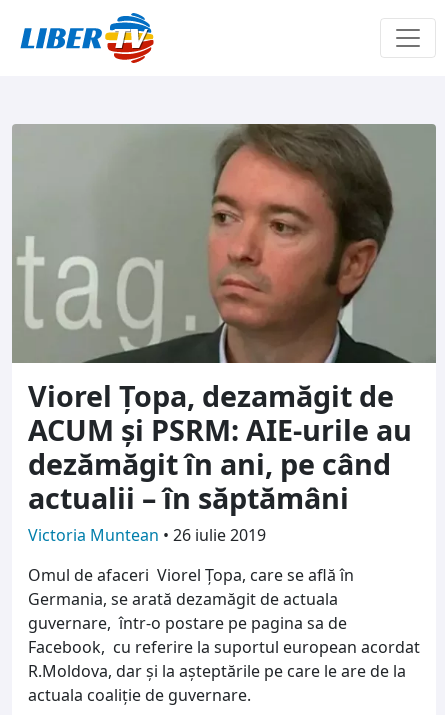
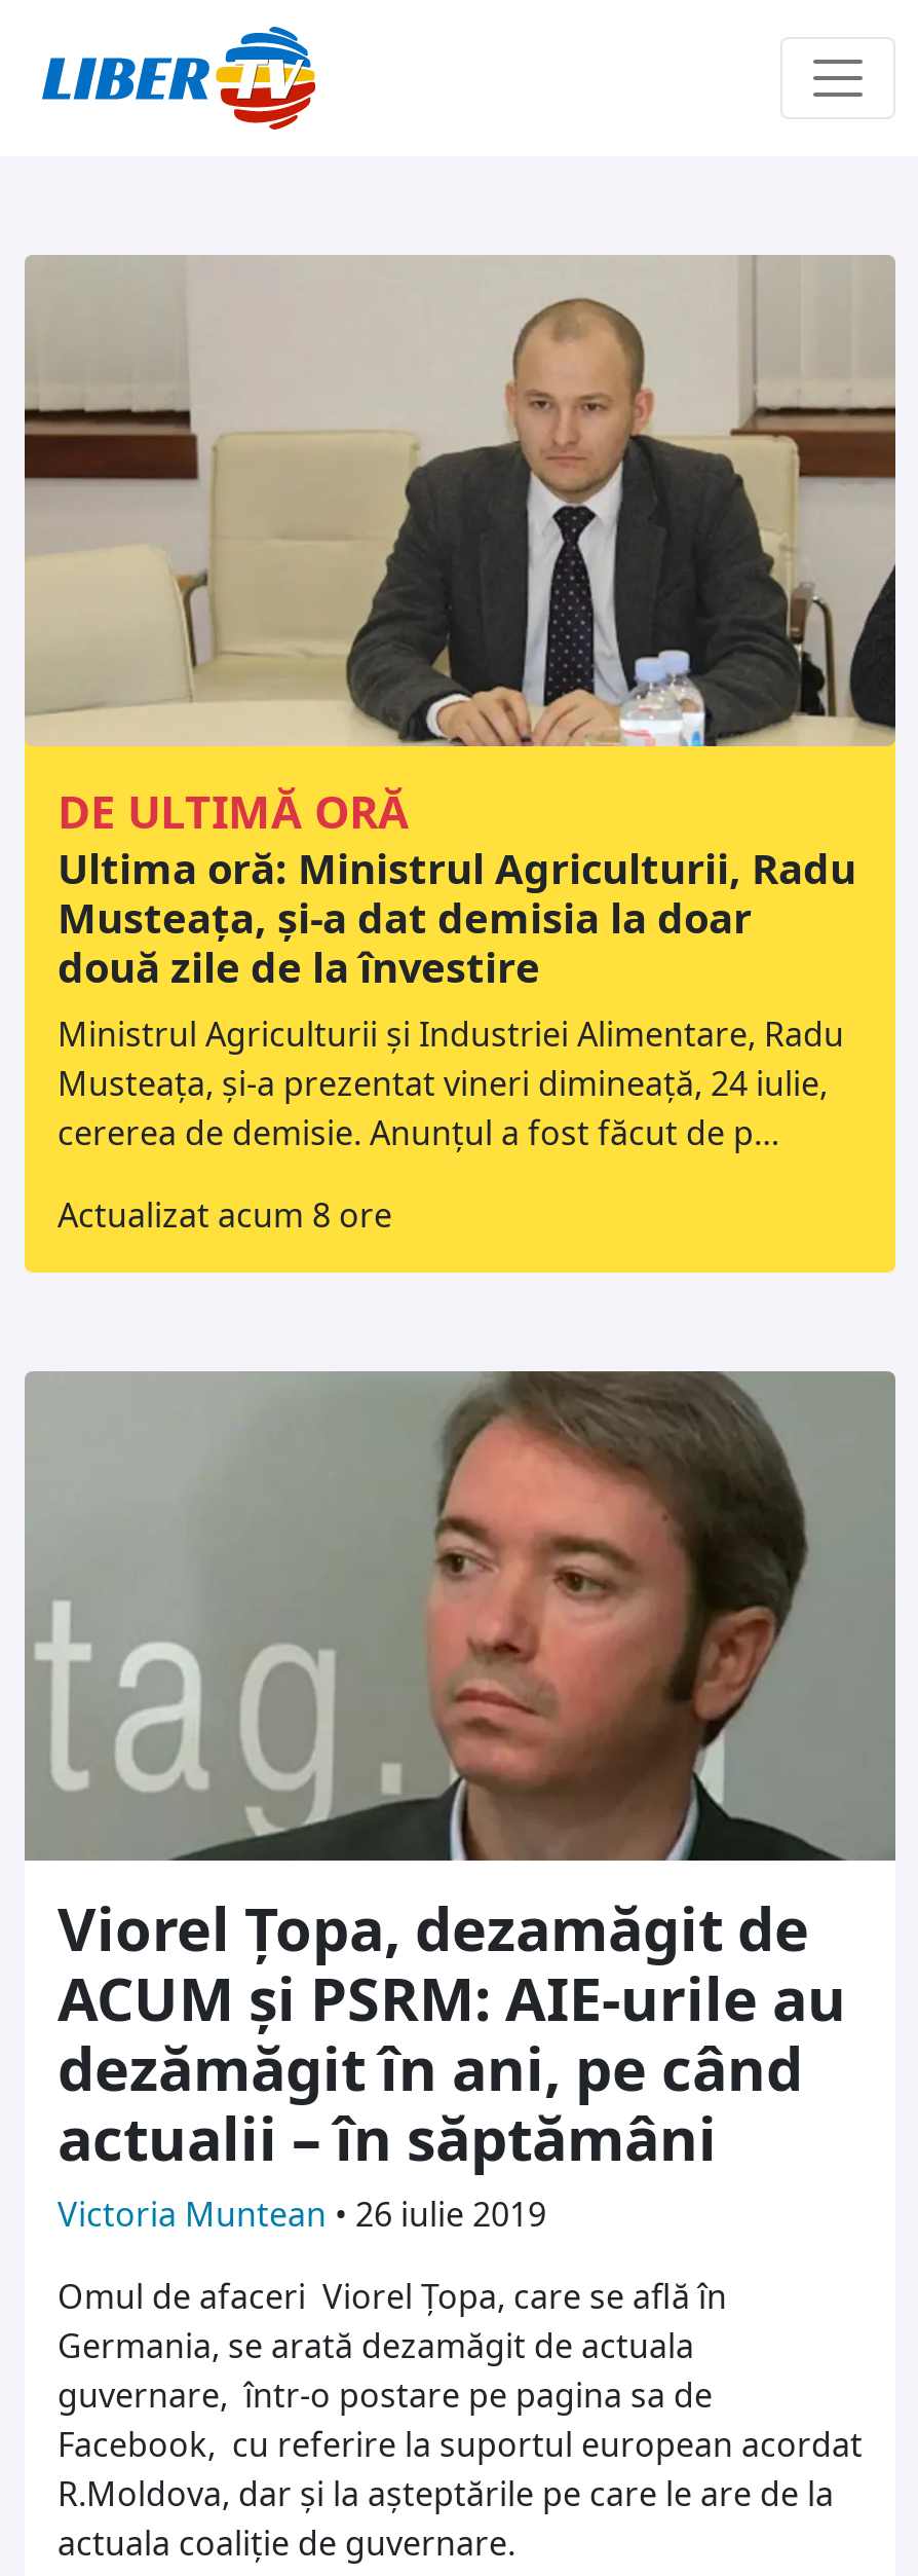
none -> [23,257,897,1275] [image] | DE ULTIMĂ ORĂ | Ultima oră: Ministrul Agriculturii, Radu | Musteața, și-a dat demisia la doar | două zile de la învestire | Ministrul Agriculturii și Industriei Alimentare, Radu | Musteața, și-a prezentat vineri dimineață, 24 iulie, | cererea de demisie. Anunțul a fost făcut de p… | Actualizat acum 8 ore

